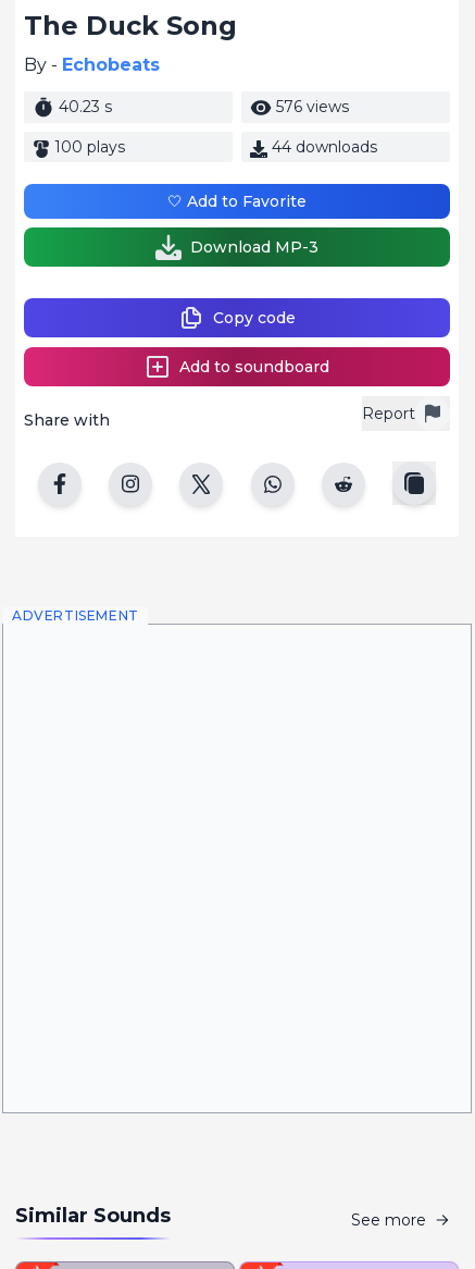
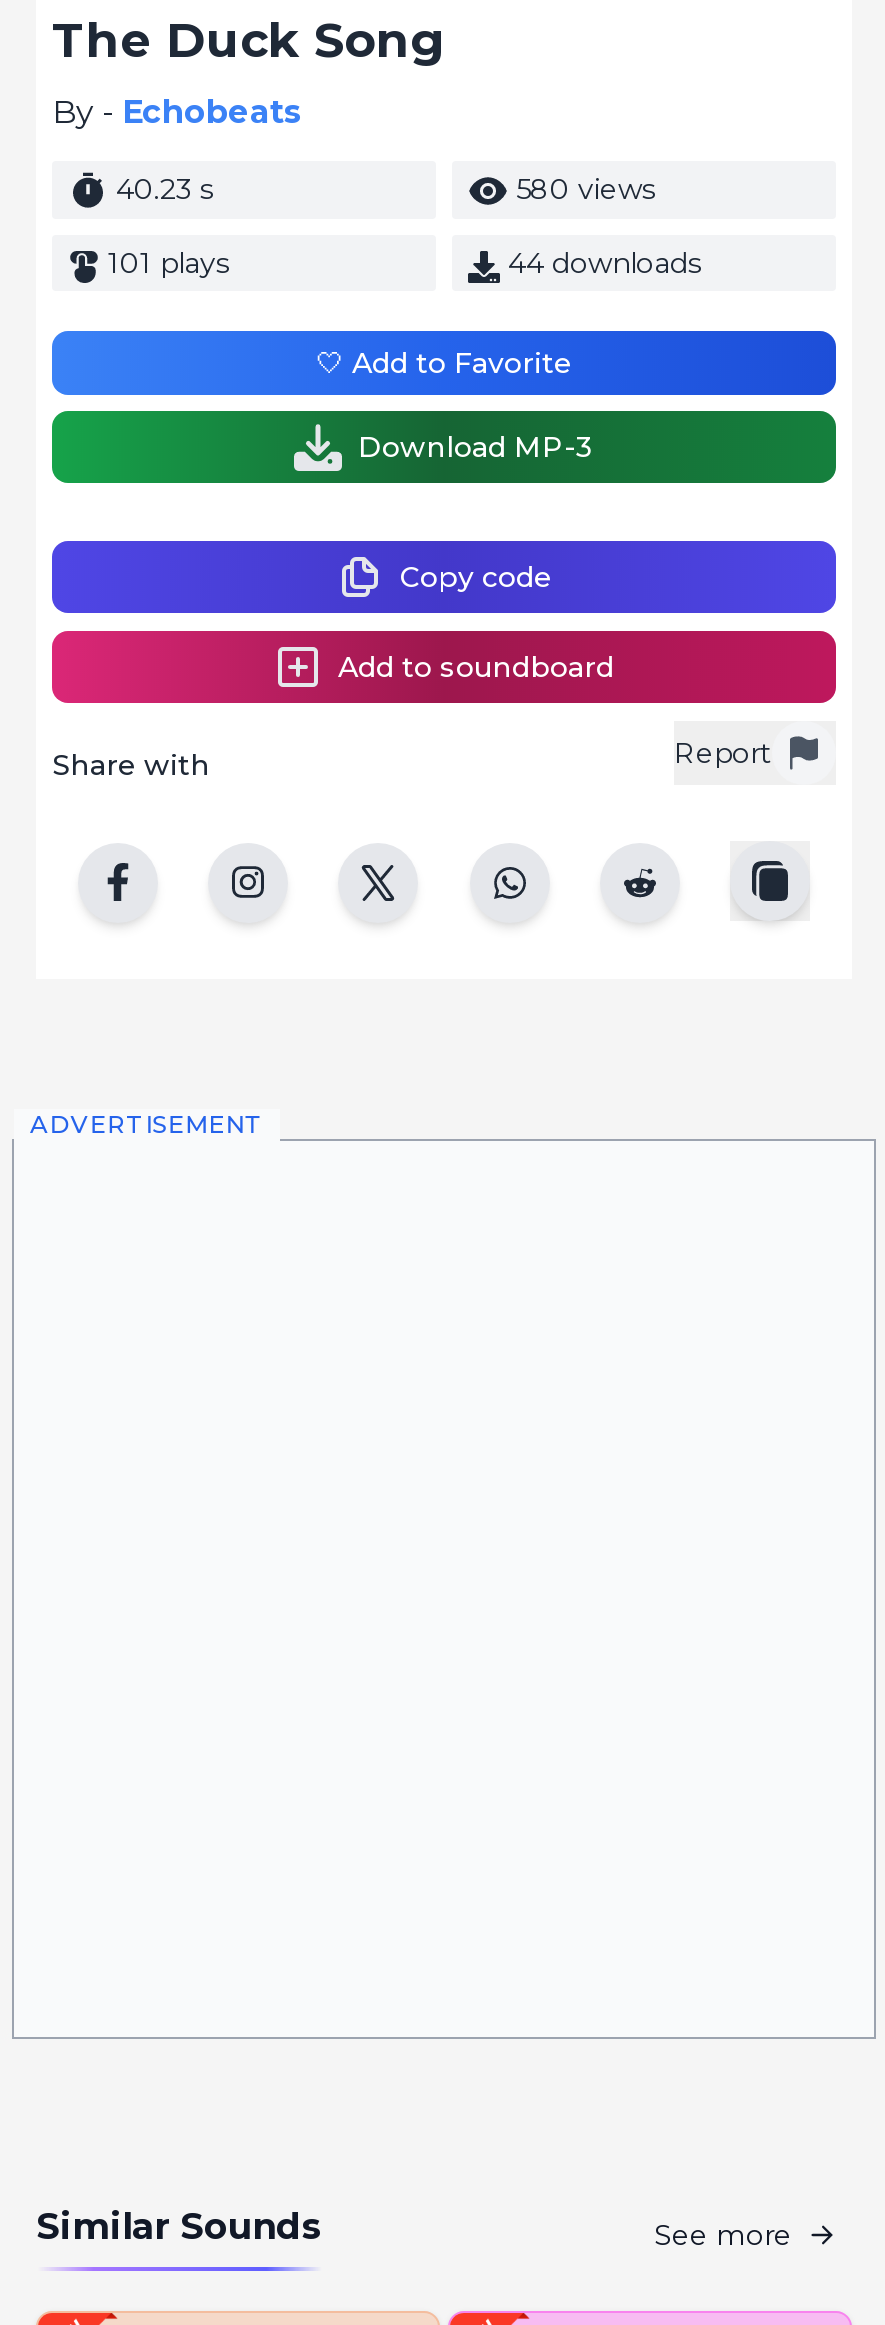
[272,97,349,116] 576 views -> [508,171,656,207] 580 views
[54,137,125,157] 100 plays -> [108,246,230,282] 101 plays

